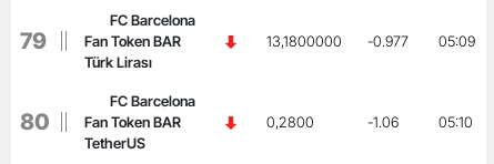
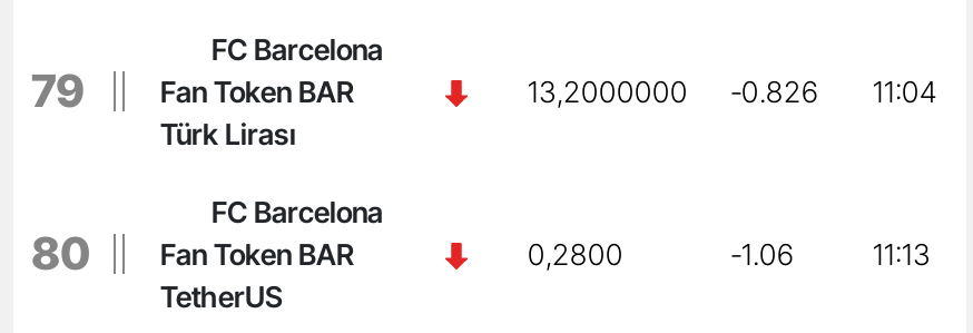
[266,32,342,50] 13,1800000 -> [528,74,688,109] 13,2000000
[367,32,409,50] -0.977 -> [730,74,817,109] -0.826
[438,32,475,50] 05:09 -> [873,74,937,109] 11:04
[438,113,473,131] 05:10 -> [873,236,931,272] 11:13

